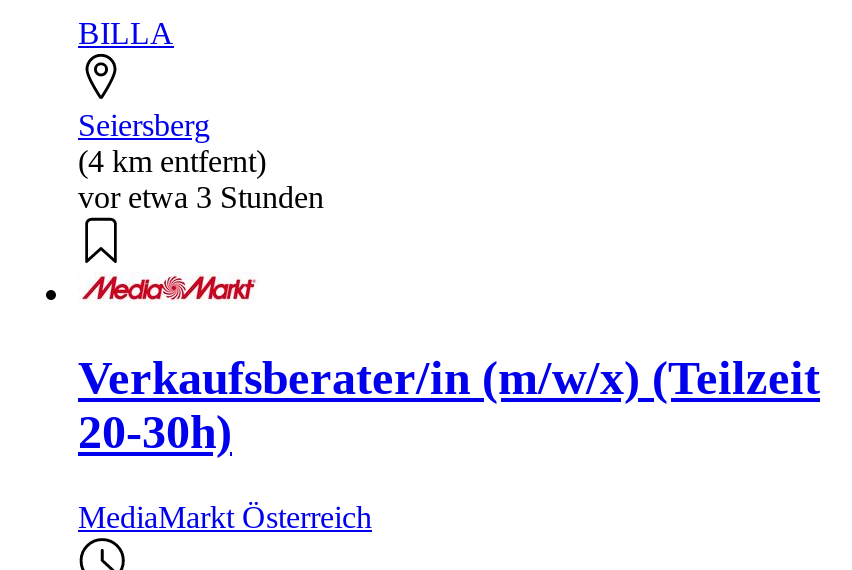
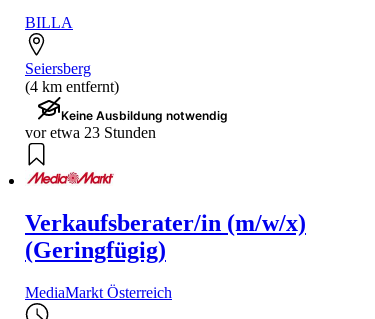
[78,180,324,214] vor etwa 3 Stunden -> [25,108,228,141] Keine Ausbildung notwendig | vor etwa 23 Stunden
[78,352,820,458] Verkaufsberater/in (m/w/x) (Teilzeit | 20-30h) -> [25,210,306,263] Verkaufsberater/in (m/w/x) | (Geringfügig)

